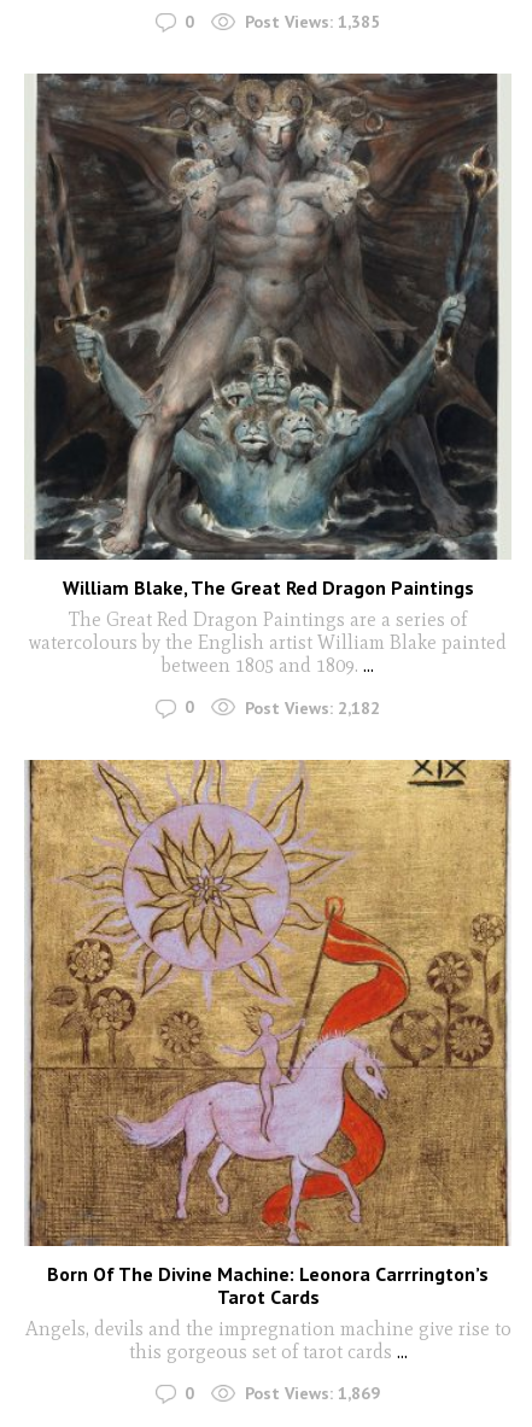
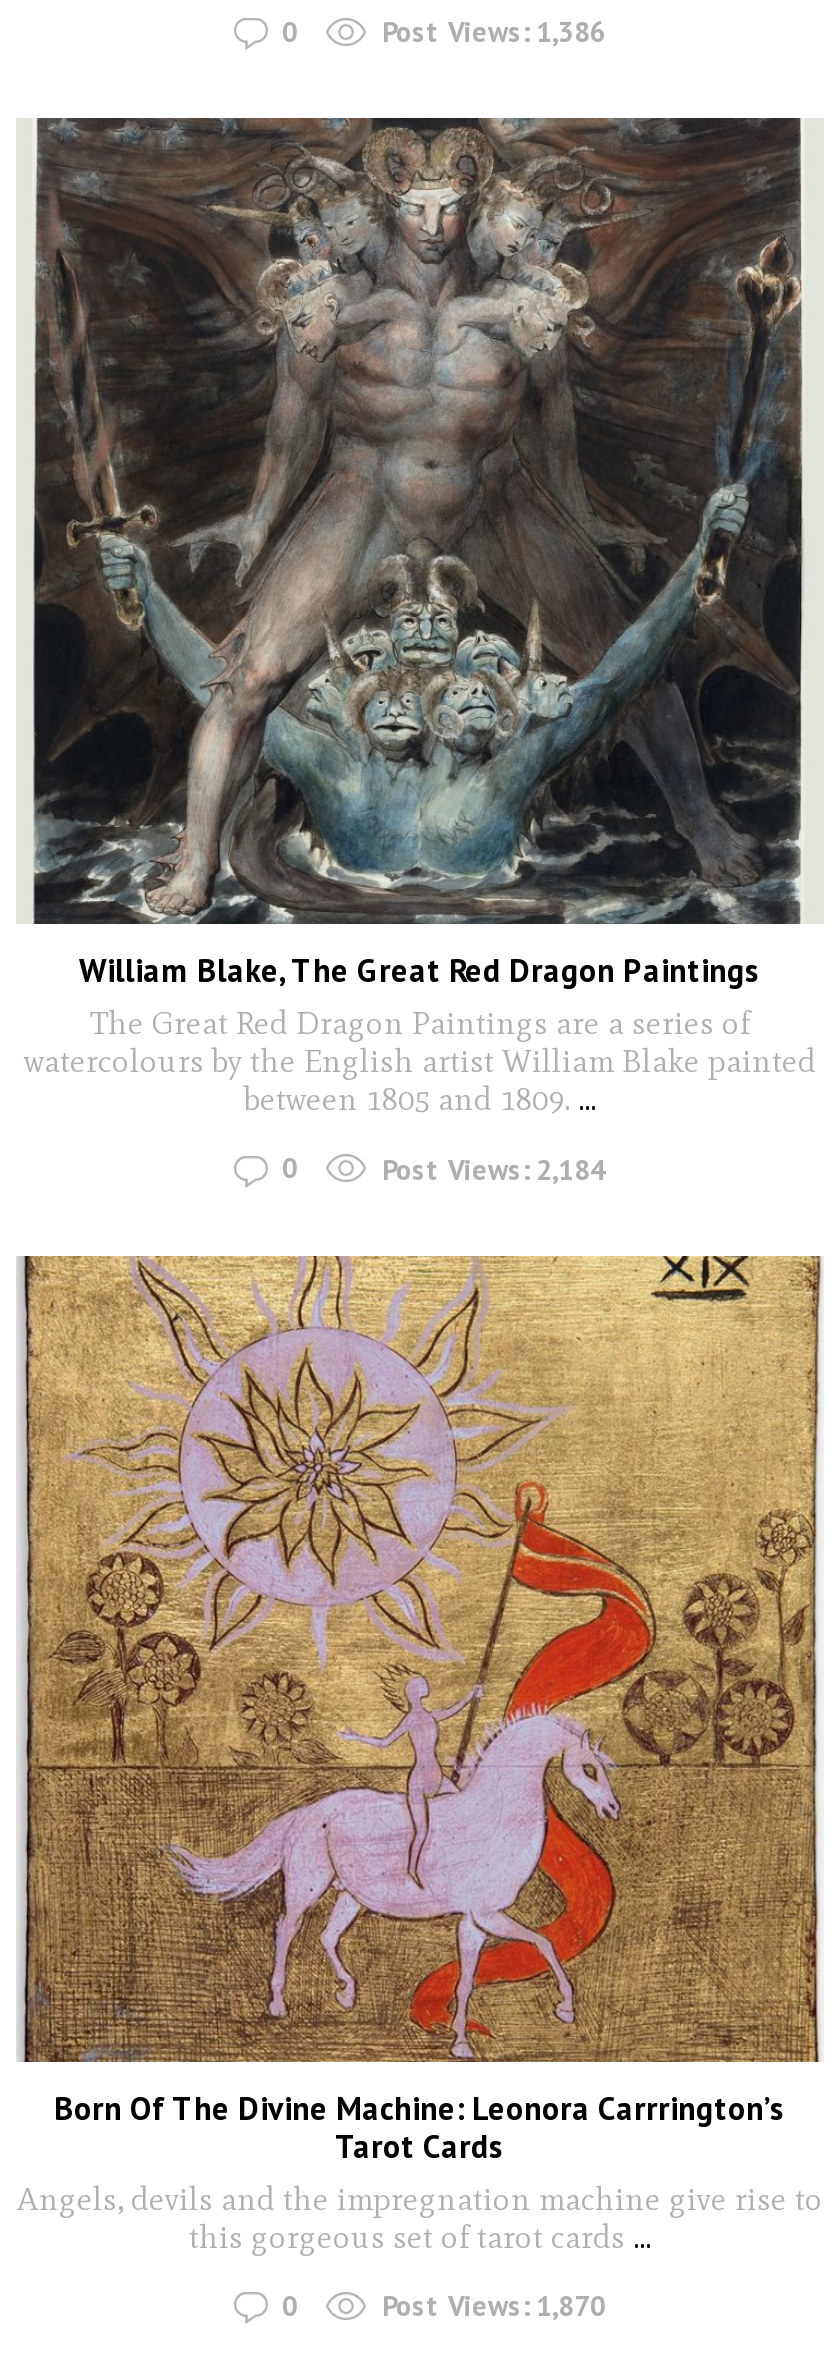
[245,11,380,33] Post Views: 1,385 -> [382,14,606,50] Post Views: 1,386
[245,697,380,719] Post Views: 2,182 -> [382,1152,606,1188] Post Views: 2,184
[245,1383,380,1405] Post Views: 1,869 -> [382,2289,606,2325] Post Views: 1,870

